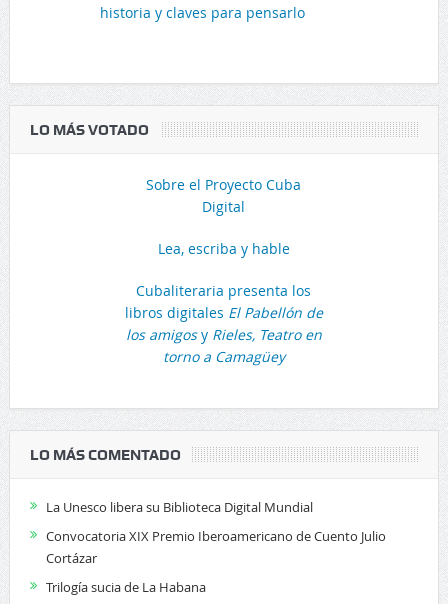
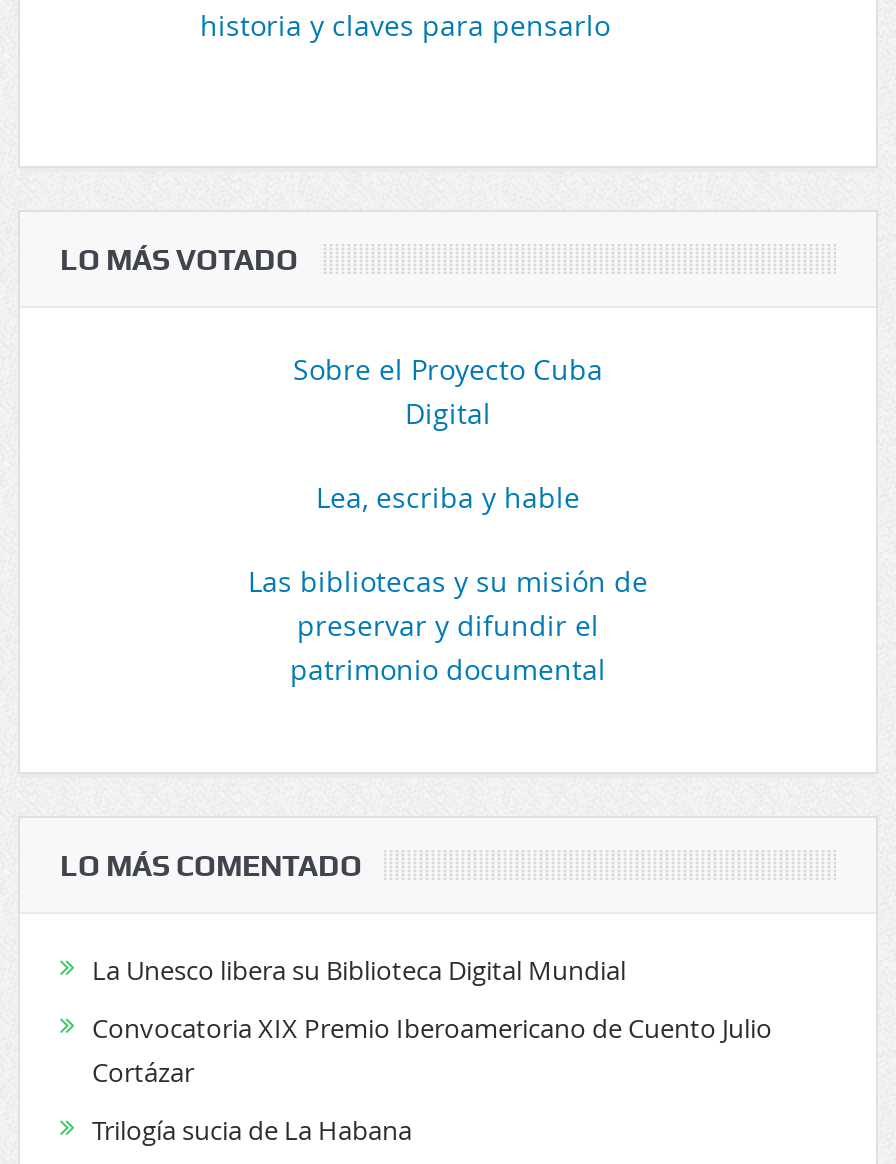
[125,281,323,366] Cubaliteraria presenta los | libros digitales El Pabellón de | los amigos y Rieles, Teatro en | torno a Camagüey -> [248,563,648,689] Las bibliotecas y su misión de | preservar y difundir el | patrimonio documental

